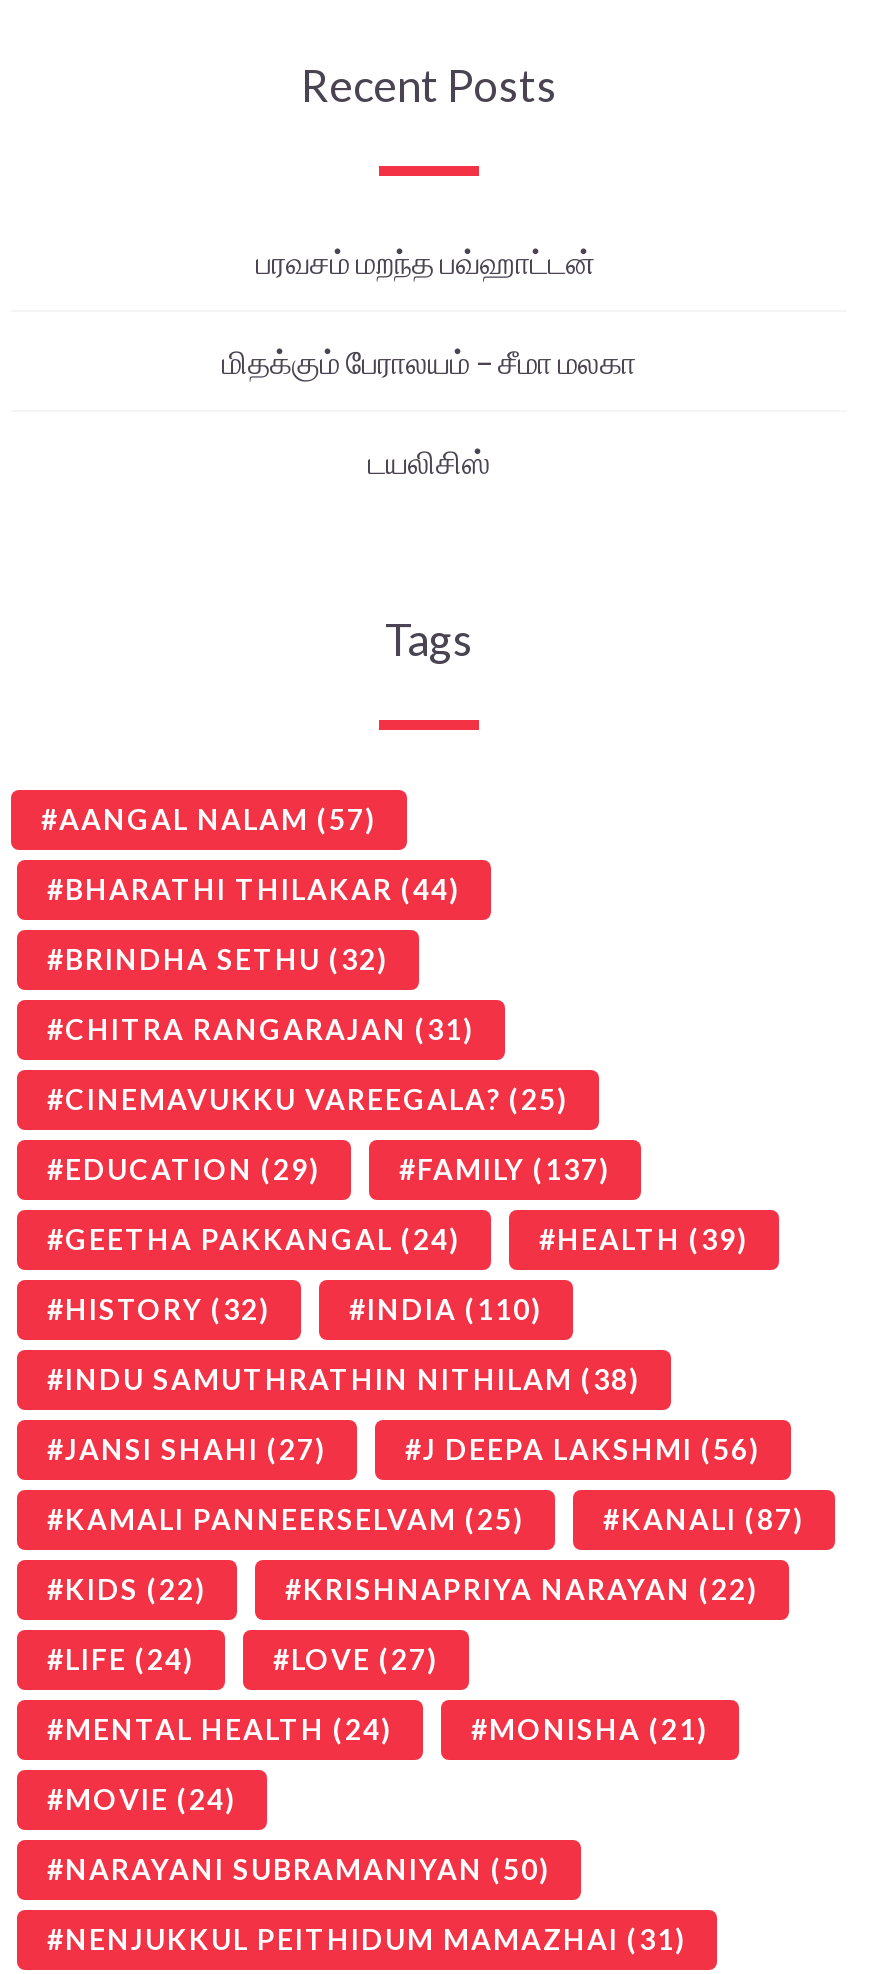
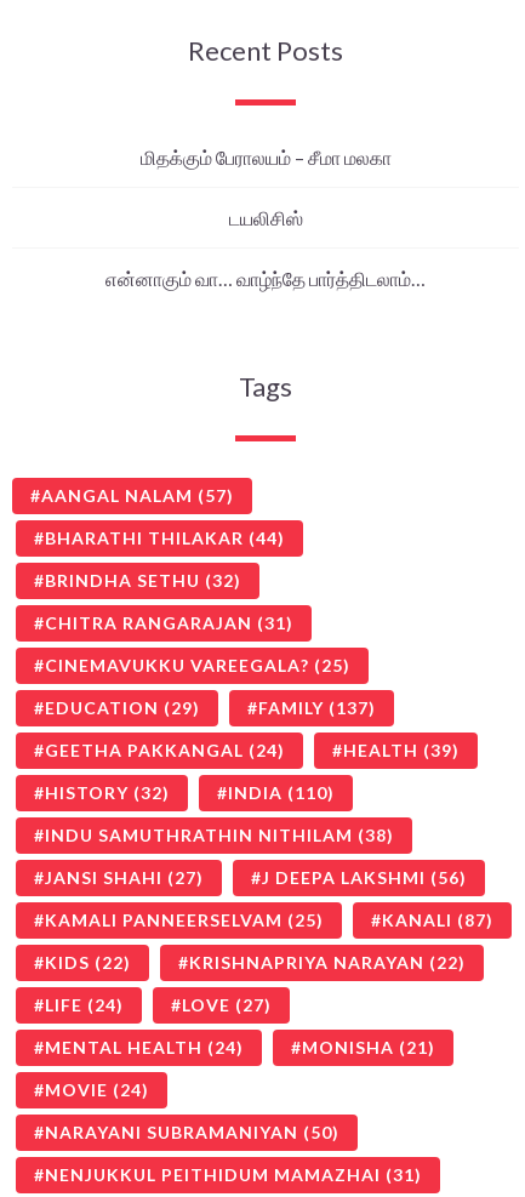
[256,241,602,279] பரவசம் மறந்த பவ்ஹாட்டன் -> none
moved [222,341,636,479] -> [140,145,391,229]: மிதக்கும் பேராலயம் – சீமா மலகா | டயலிசிஸ்
none -> [105,266,426,289] என்னாகும் வா… வாழ்ந்தே பார்த்திடலாம்…

